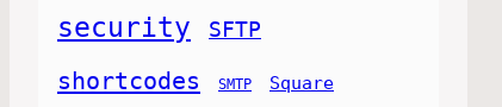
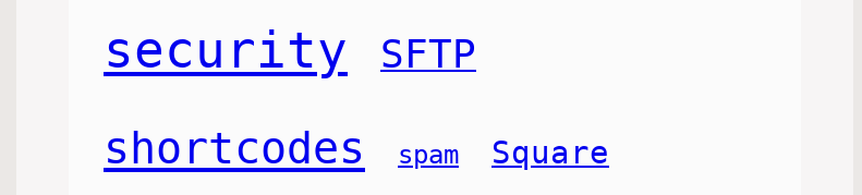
[218,76,252,93] SMTP -> [398,139,459,170] spam

